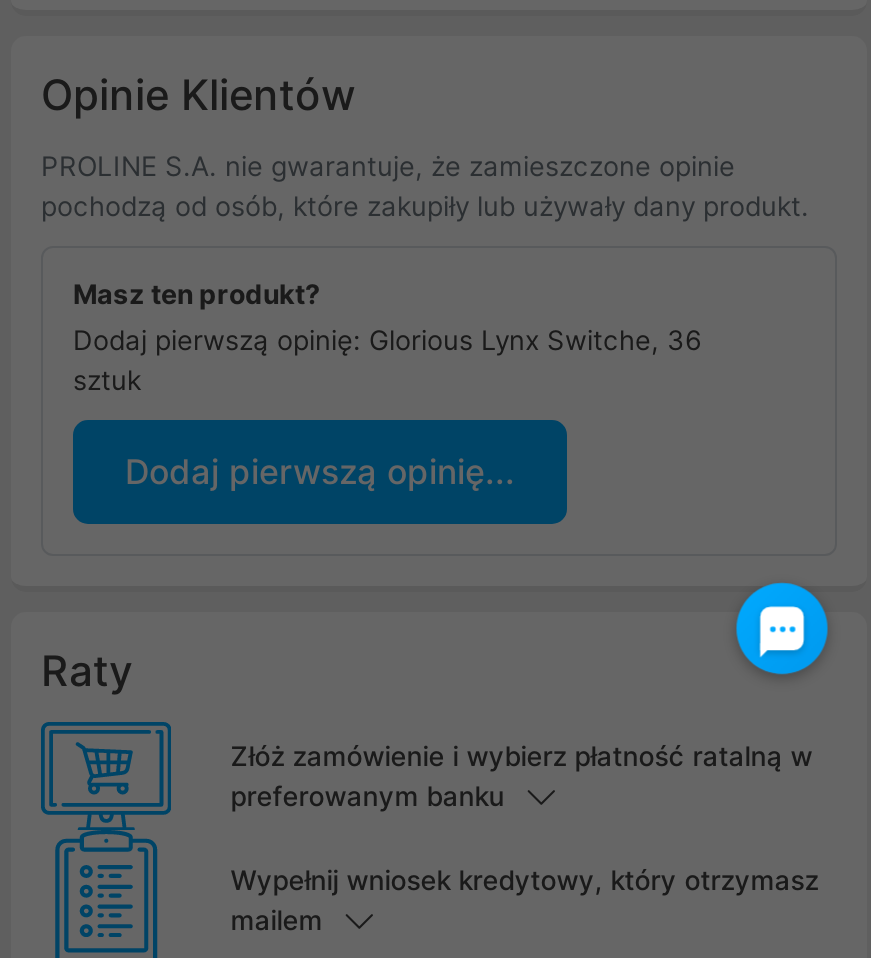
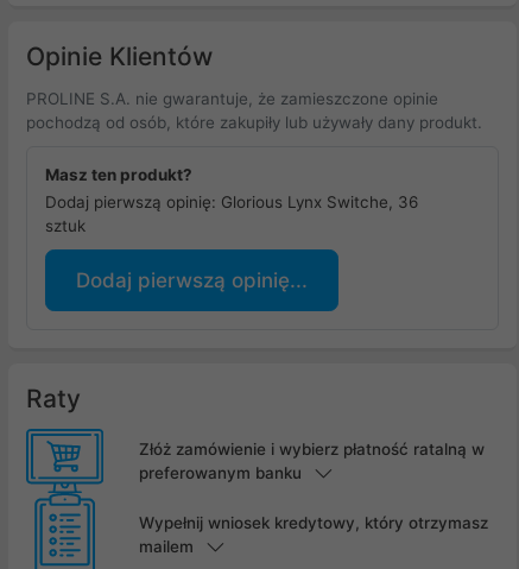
[733,580,831,678] [image] -> none

